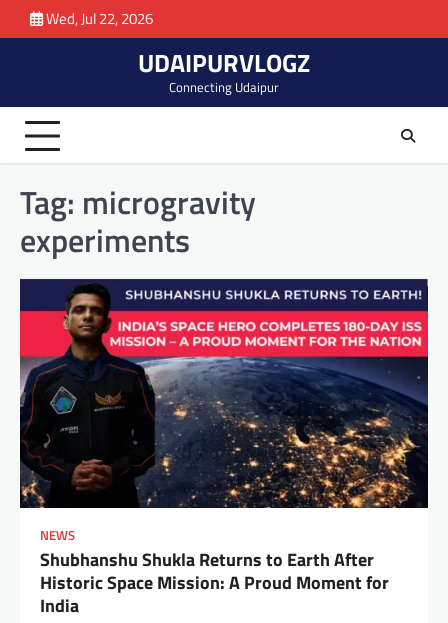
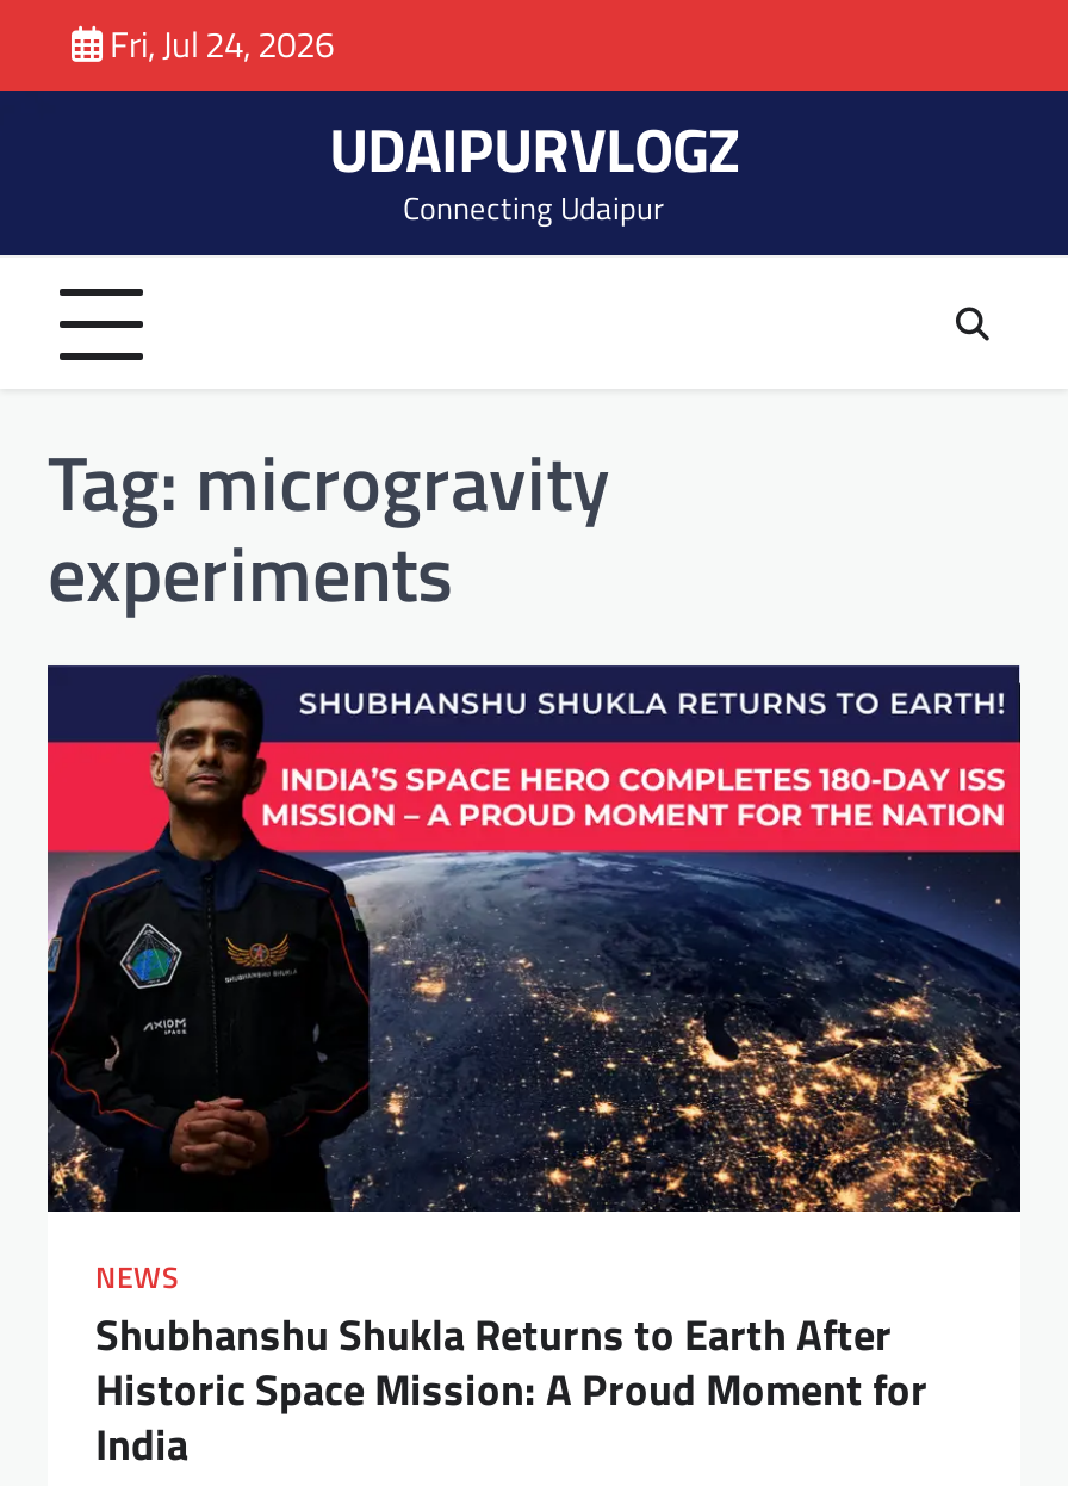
[46,7,153,30] Wed, Jul 22, 2026 -> [110,17,334,72] Fri, Jul 24, 2026

